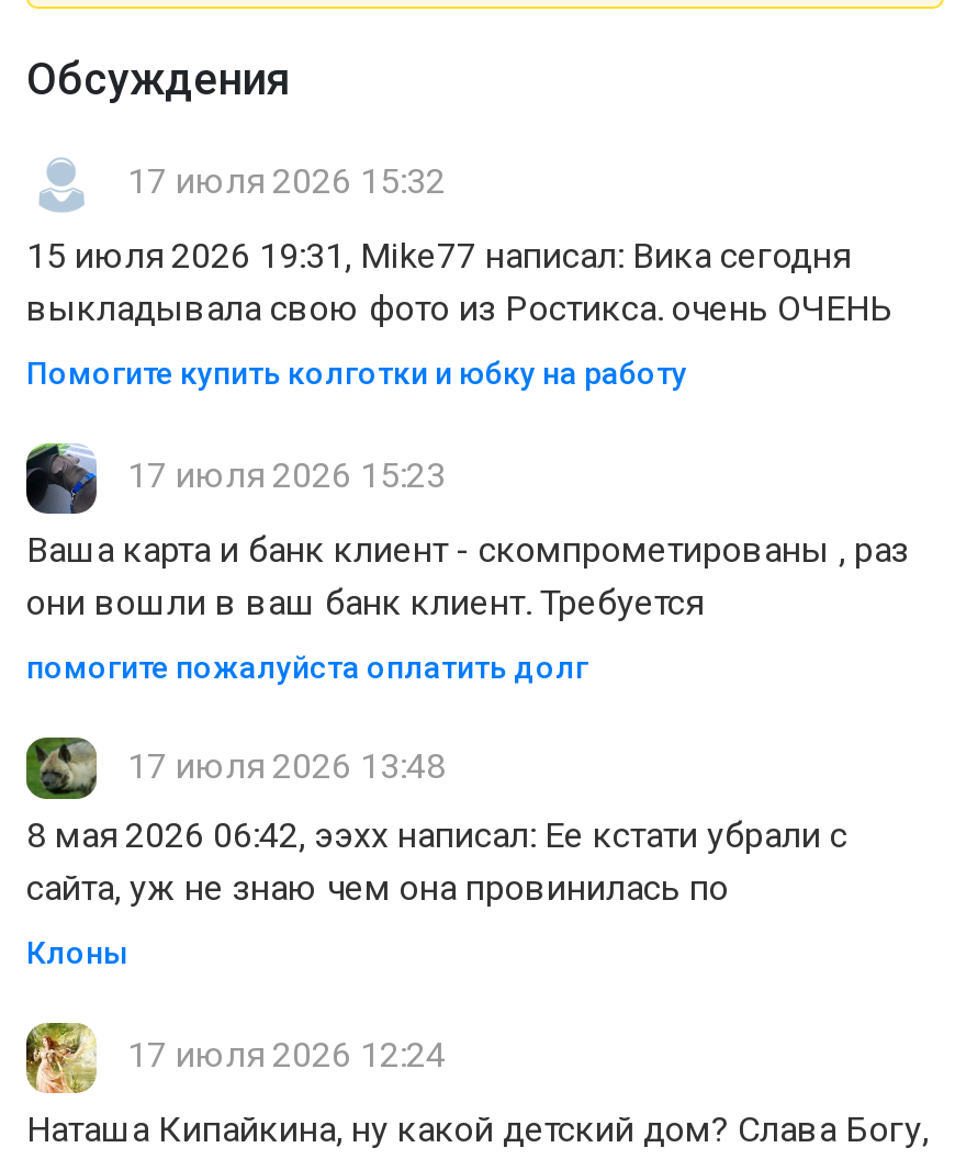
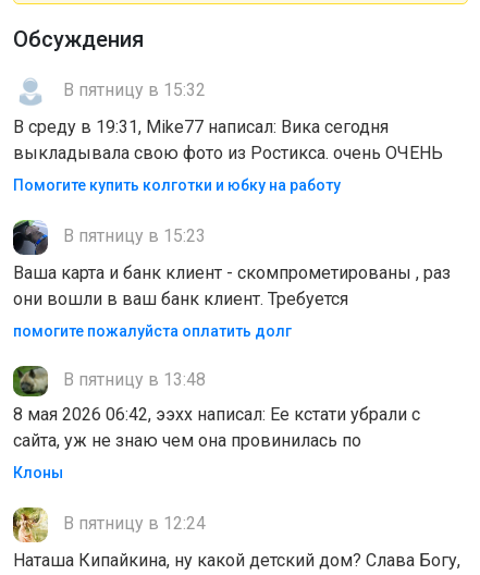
[119,162,446,203] 17 июля 2026 15:32 -> [59,80,206,101] В пятницу в 15:32
[26,236,850,277] 15 июля 2026 19:31, Mike77 написал: Вика сегодня -> [13,117,389,138] В среду в 19:31, Mike77 написал: Вика сегодня
[119,456,446,497] 17 июля 2026 15:23 -> [59,226,206,247] В пятницу в 15:23
[119,745,446,787] 17 июля 2026 13:48 -> [59,370,206,391] В пятницу в 13:48
[119,1035,446,1077] 17 июля 2026 12:24 -> [59,514,206,534] В пятницу в 12:24

